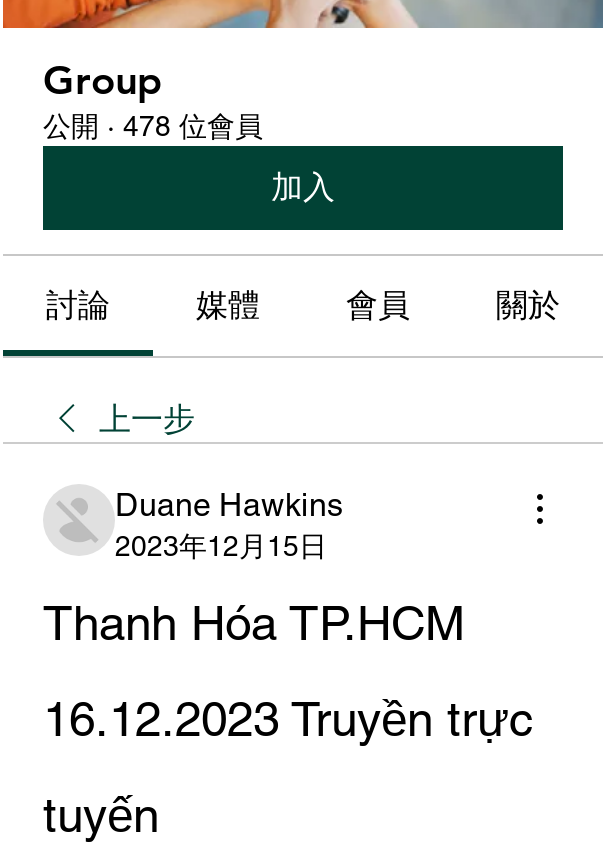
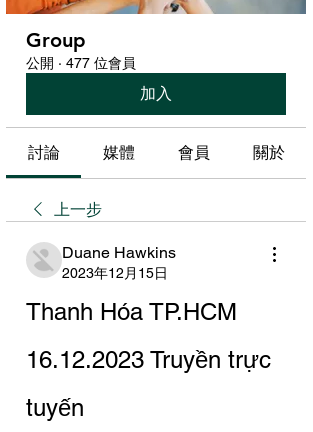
[43,110,263,142] 公開 · 478 位會員 -> [26,55,136,71] 公開 · 477 位會員

